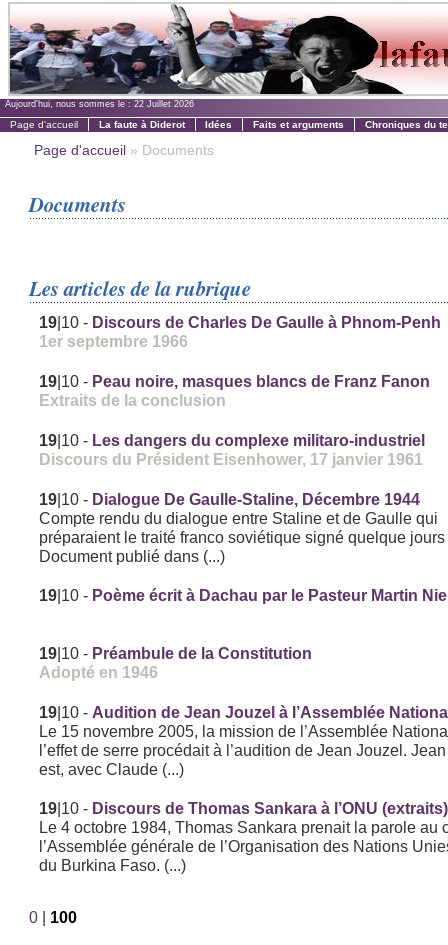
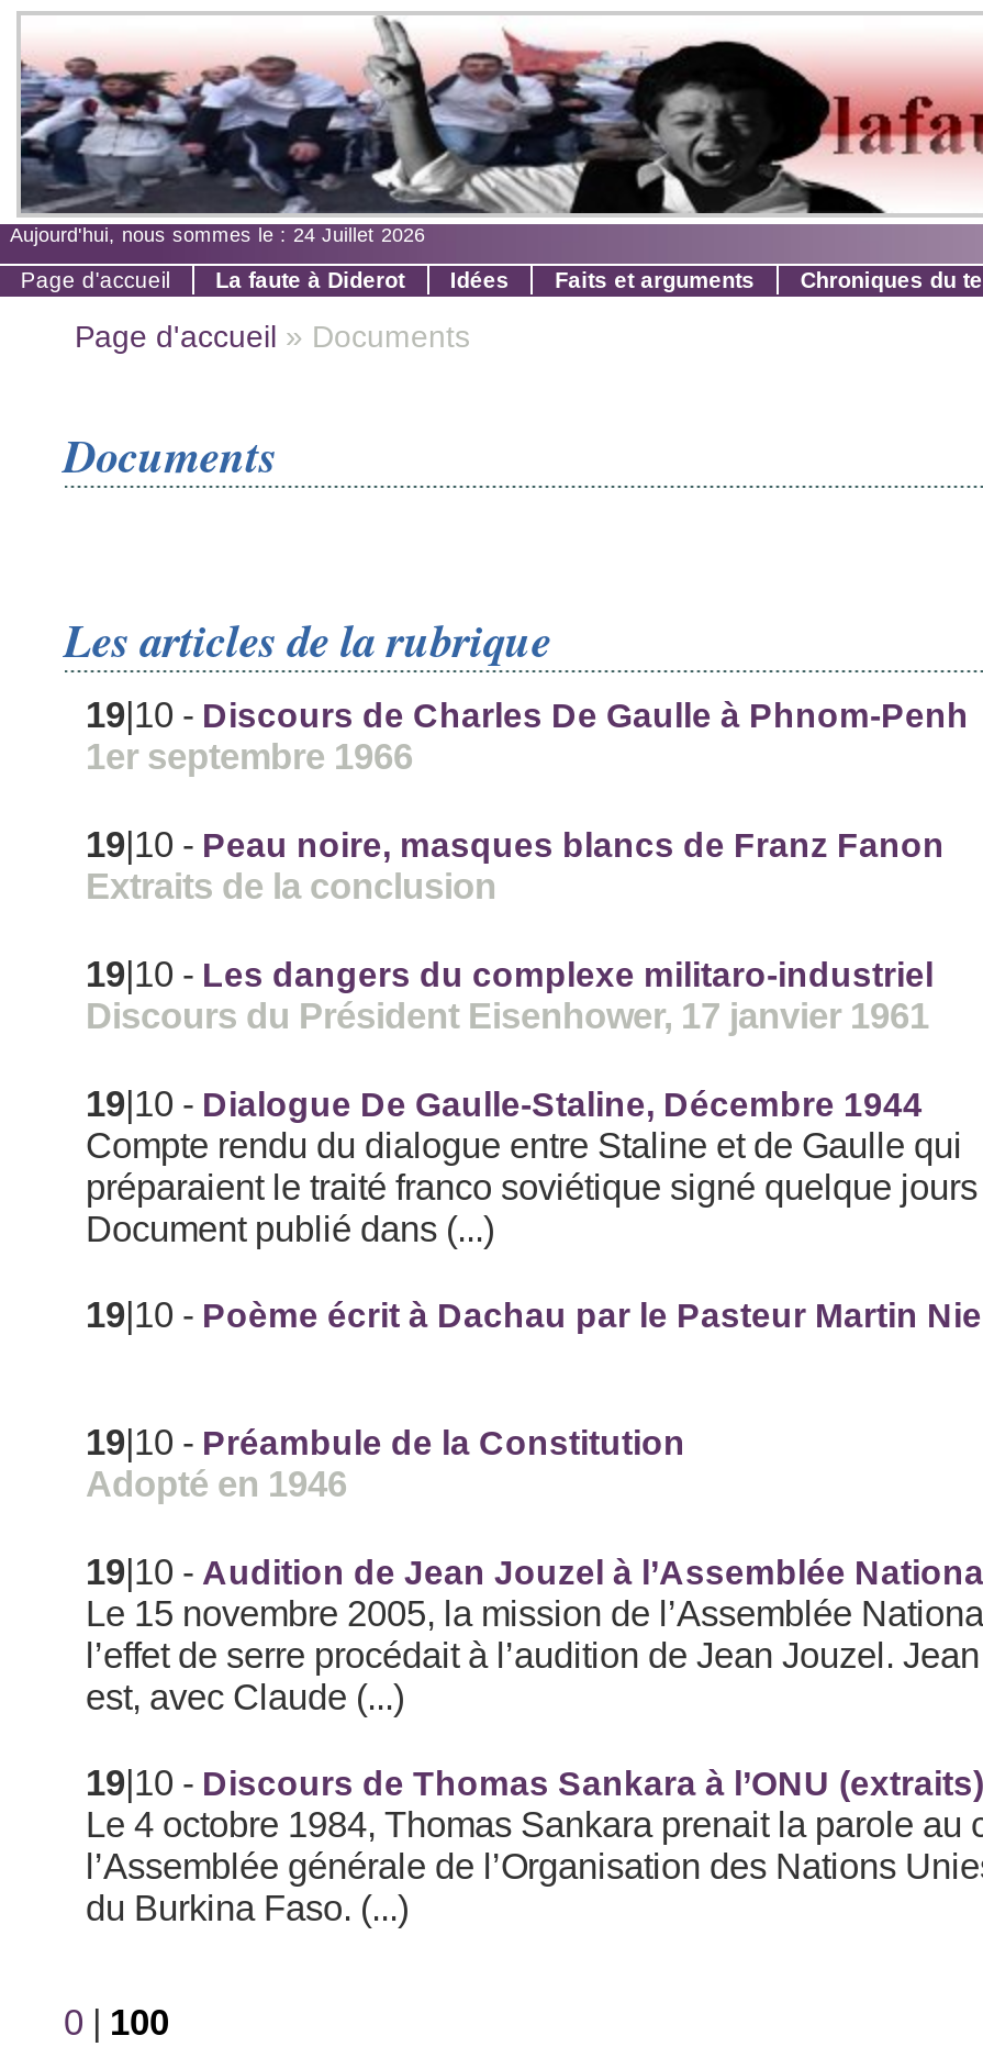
[5,99,194,109] Aujourd'hui, nous sommes le :22 Juillet 2026 -> [10,224,425,246] Aujourd'hui, nous sommes le :24 Juillet 2026

